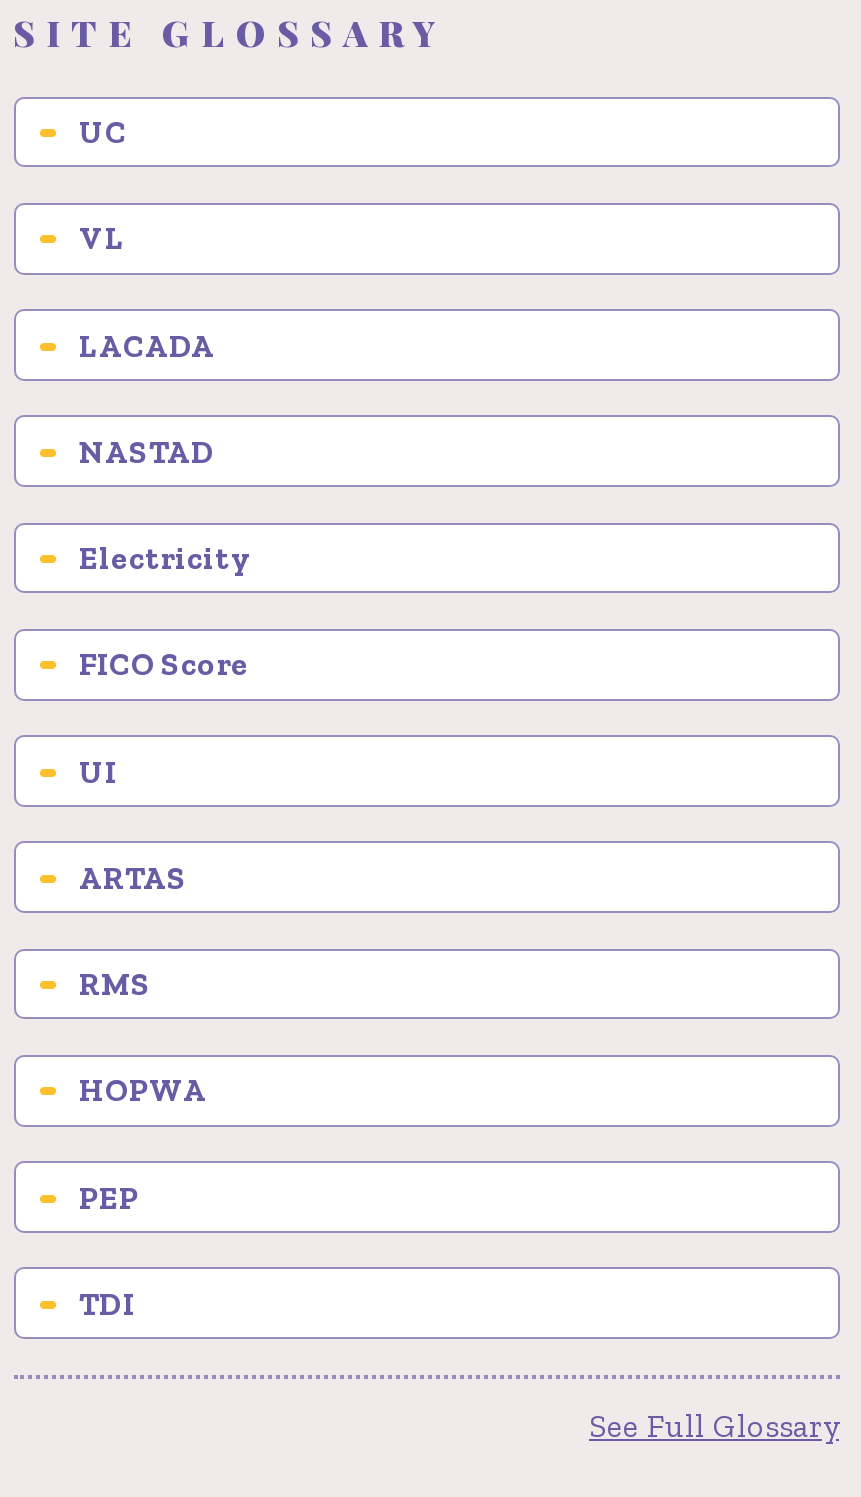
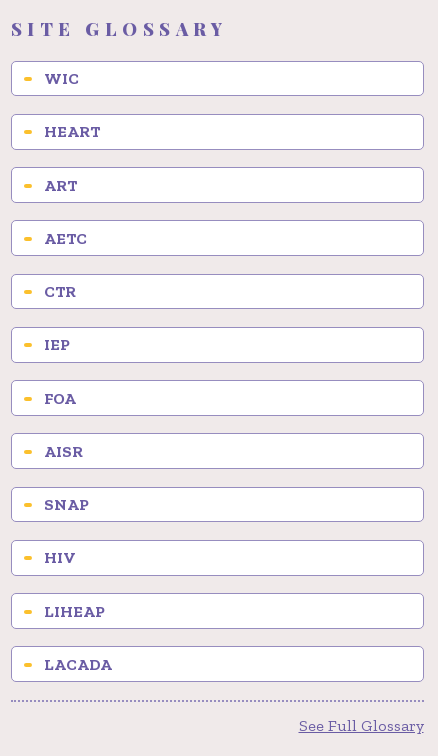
[79,113,127,258] UC | VL -> [43,69,104,620] WIC | HEART | ART | AETC | CTR | IEP | FOA | AISR | SNAP | HIV | LIHEAP
moved [79,326,215,364] -> [43,655,111,674]: LACADA
[79,433,251,1323] NASTAD | Electricity | FICO Score | UI | ARTAS | RMS | HOPWA | PEP | TDI -> none

